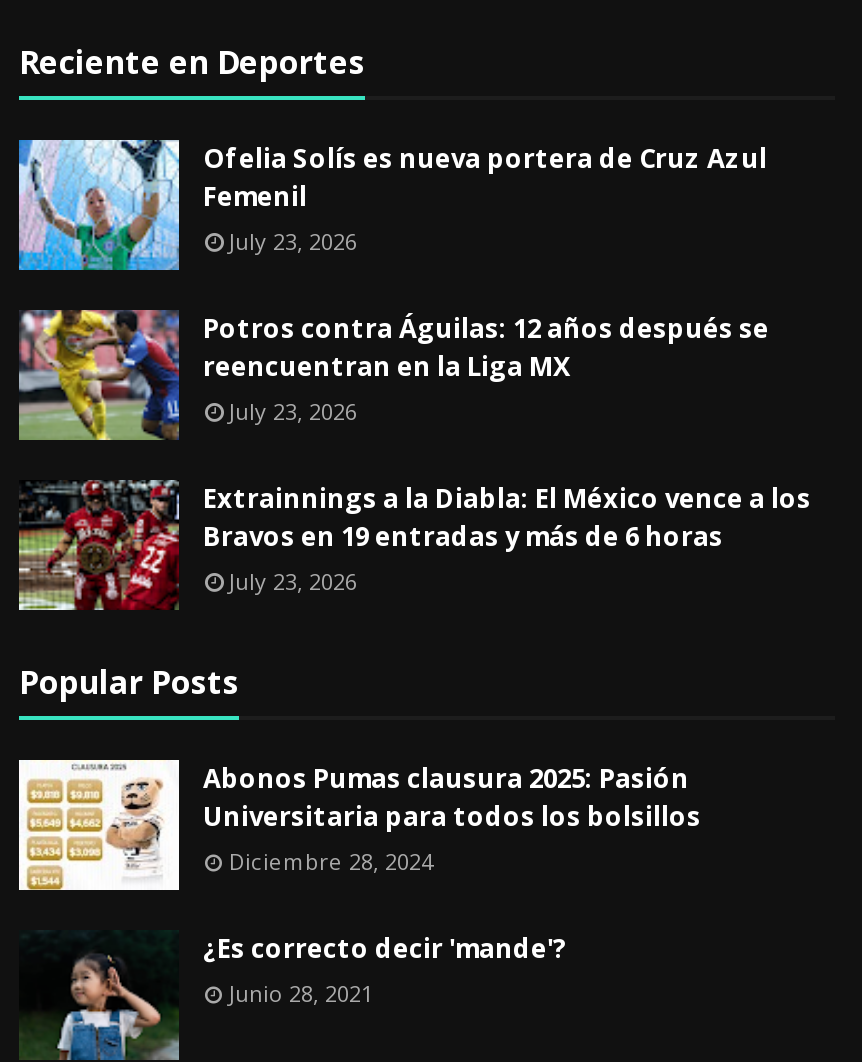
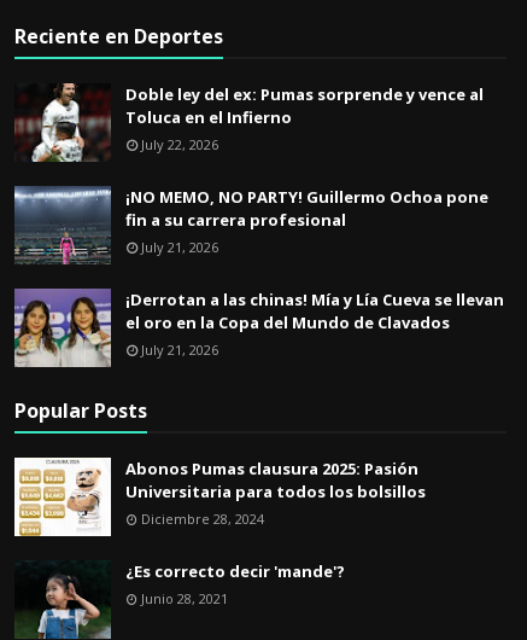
[17,138,767,272] [image] | Ofelia Solís es nueva portera de Cruz Azul | Femenil | July 23, 2026 -> [14,82,484,163] [image] | Doble ley del ex: Pumas sorprende y vence al | Toluca en el Infierno | July 22, 2026
[19,308,769,440] [image] | Potros contra Águilas: 12 años después se | reencuentran en la Liga MX | July 23, 2026 -> [14,186,488,266] [image] | ¡NO MEMO, NO PARTY! Guillermo Ochoa pone | fin a su carrera profesional | July 21, 2026
[17,480,811,610] [image] | Extrainnings a la Diabla: El México vence a los | Bravos en 19 entradas y más de 6 horas | July 23, 2026 -> [13,287,504,368] [image] | ¡Derrotan a las chinas! Mía y Lía Cueva se llevan | el oro en la Copa del Mundo de Clavados | July 21, 2026

